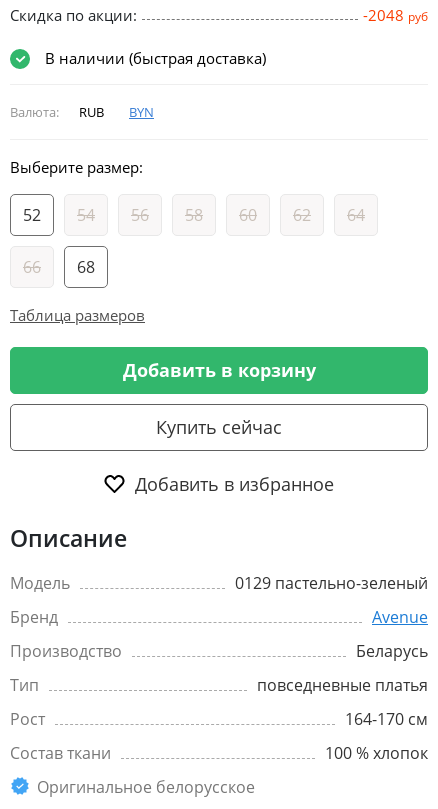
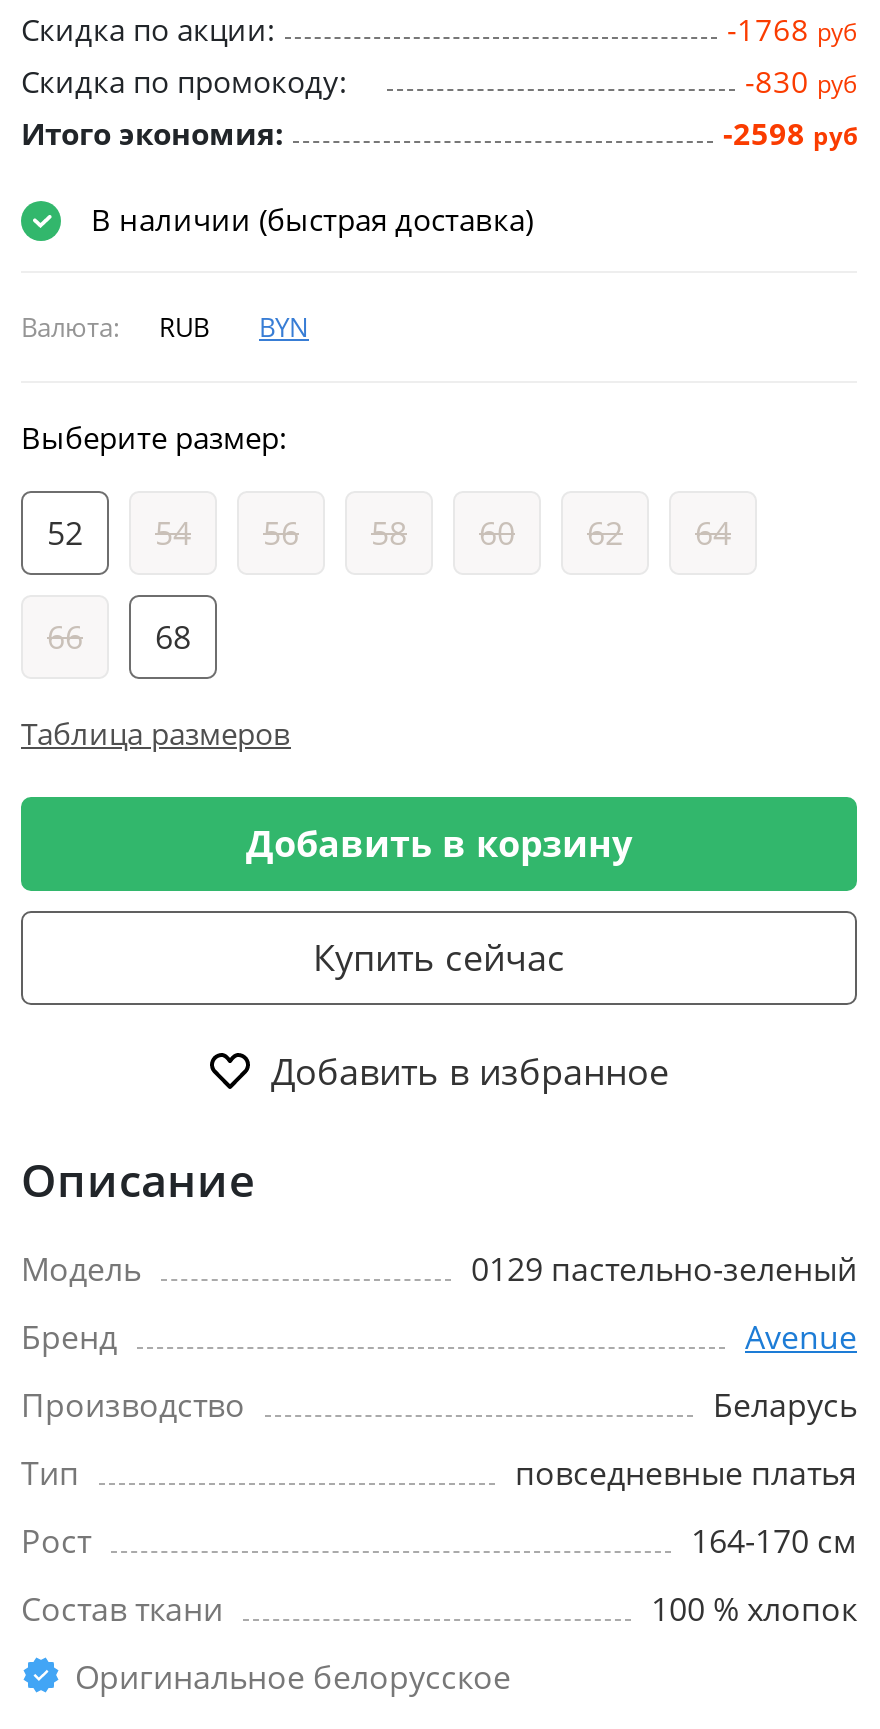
[363,5,428,25] -2048 руб -> [21,9,857,153] -1768 руб | Скидка по промокоду: | -830 руб | Итого экономия: | -2598 руб

